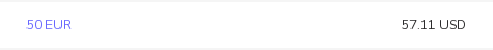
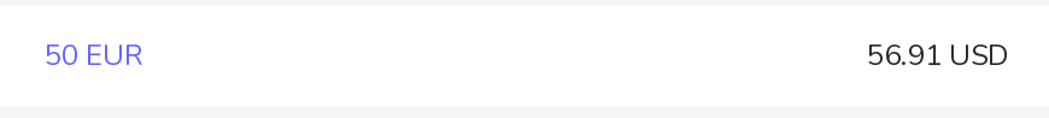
[402,16,467,34] 57.11 USD -> [867,36,1009,75] 56.91 USD

